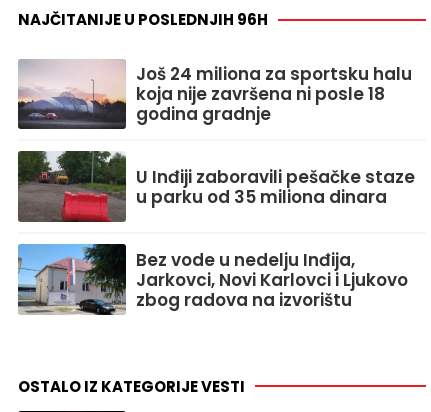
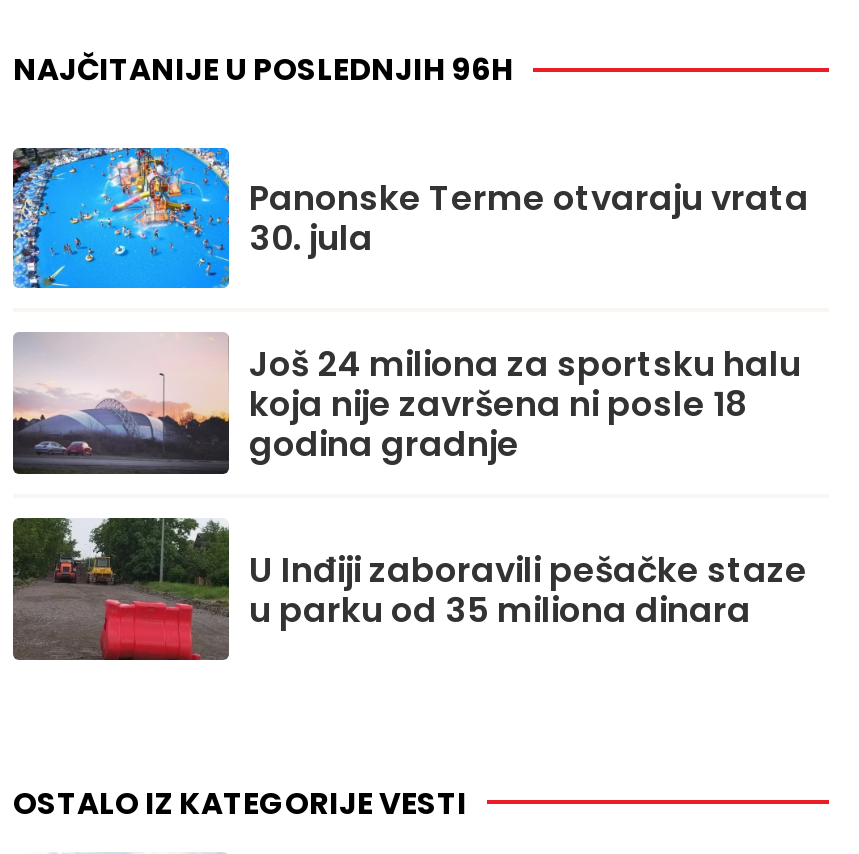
none -> [11,146,809,290] [image] | Panonske Terme otvaraju vrata | 30. jula
moved [17,58,415,209] -> [11,332,807,633]: [image] | Još 24 miliona za sportsku halu | koja nije završena ni posle 18 | godina gradnje | U Inđiji zaboravili pešačke staze | u parku od 35 miliona dinara
[17,243,408,316] [image] | Bez vode u nedelju Inđija, | Jarkovci, Novi Karlovci i Ljukovo | zbog radova na izvorištu -> none

